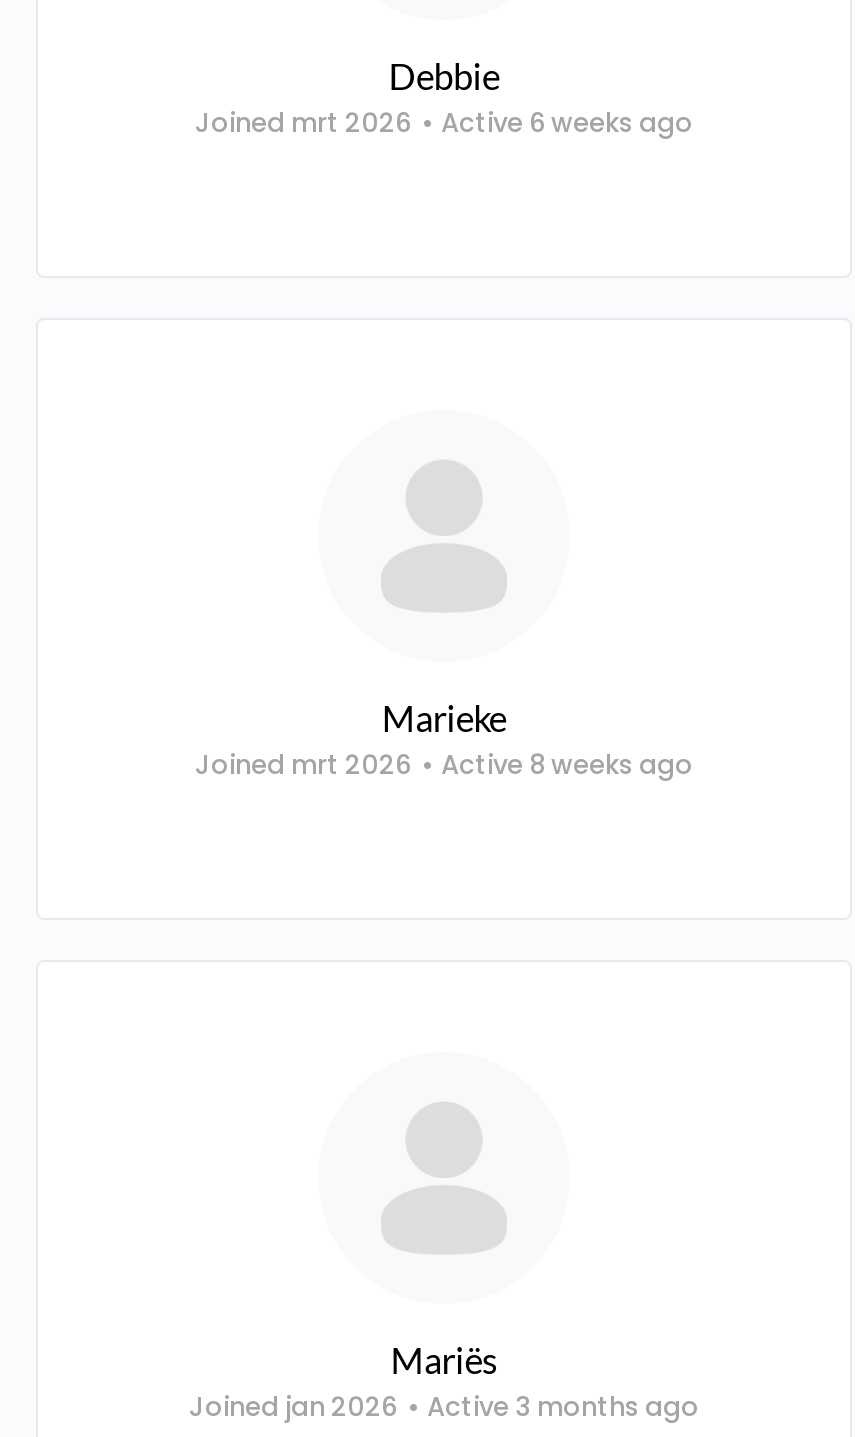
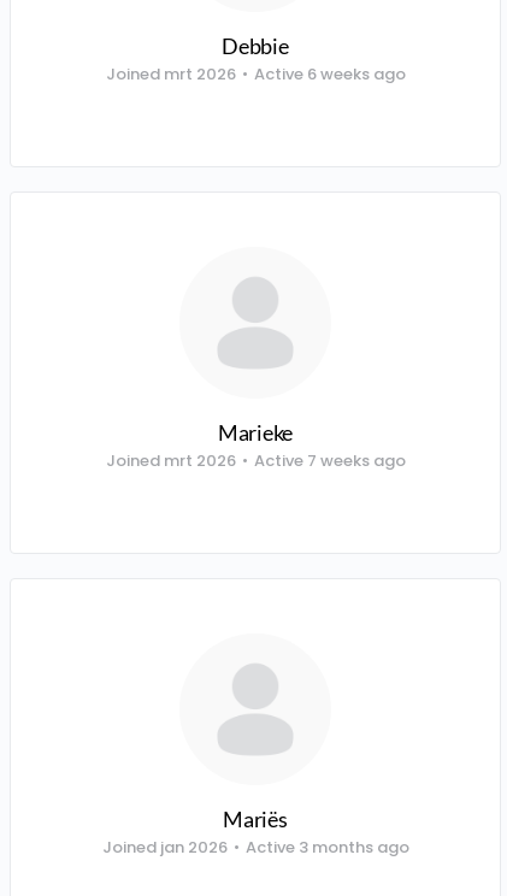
[195,746,693,784] Joined mrt 2026 • Active 8 weeks ago -> [105,449,405,472] Joined mrt 2026 • Active 7 weeks ago

